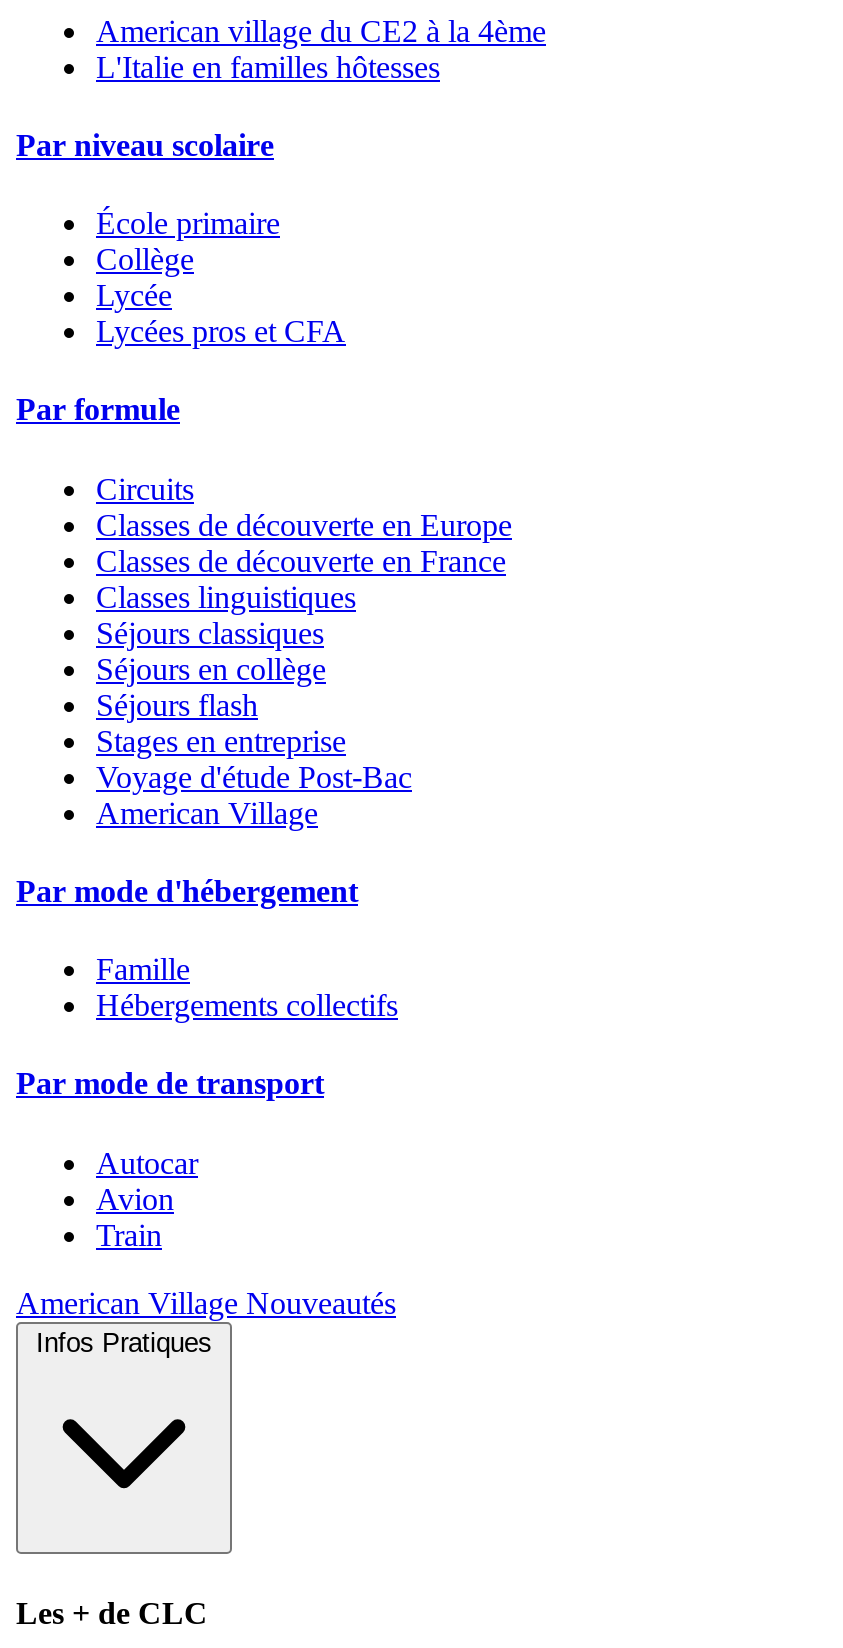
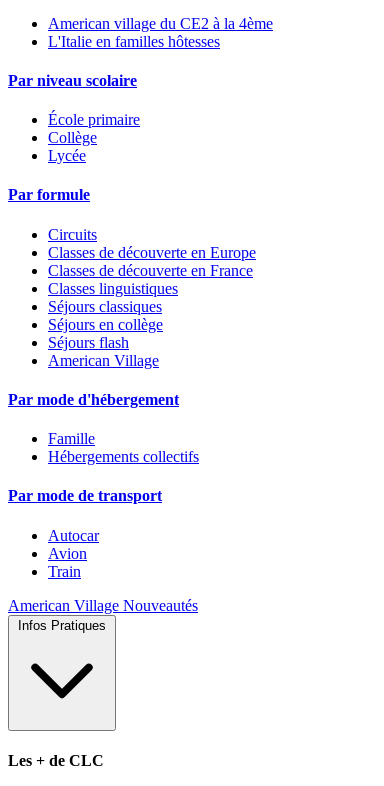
[96,314,346,348] Lycées pros et CFA -> none
[96,723,412,793] Stages en entreprise | Voyage d'étude Post-Bac -> none

